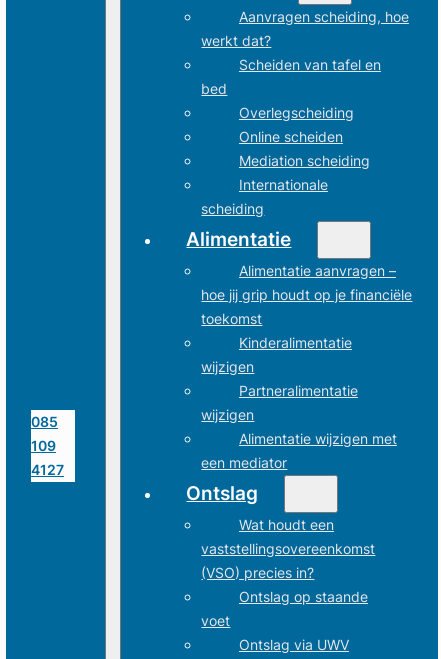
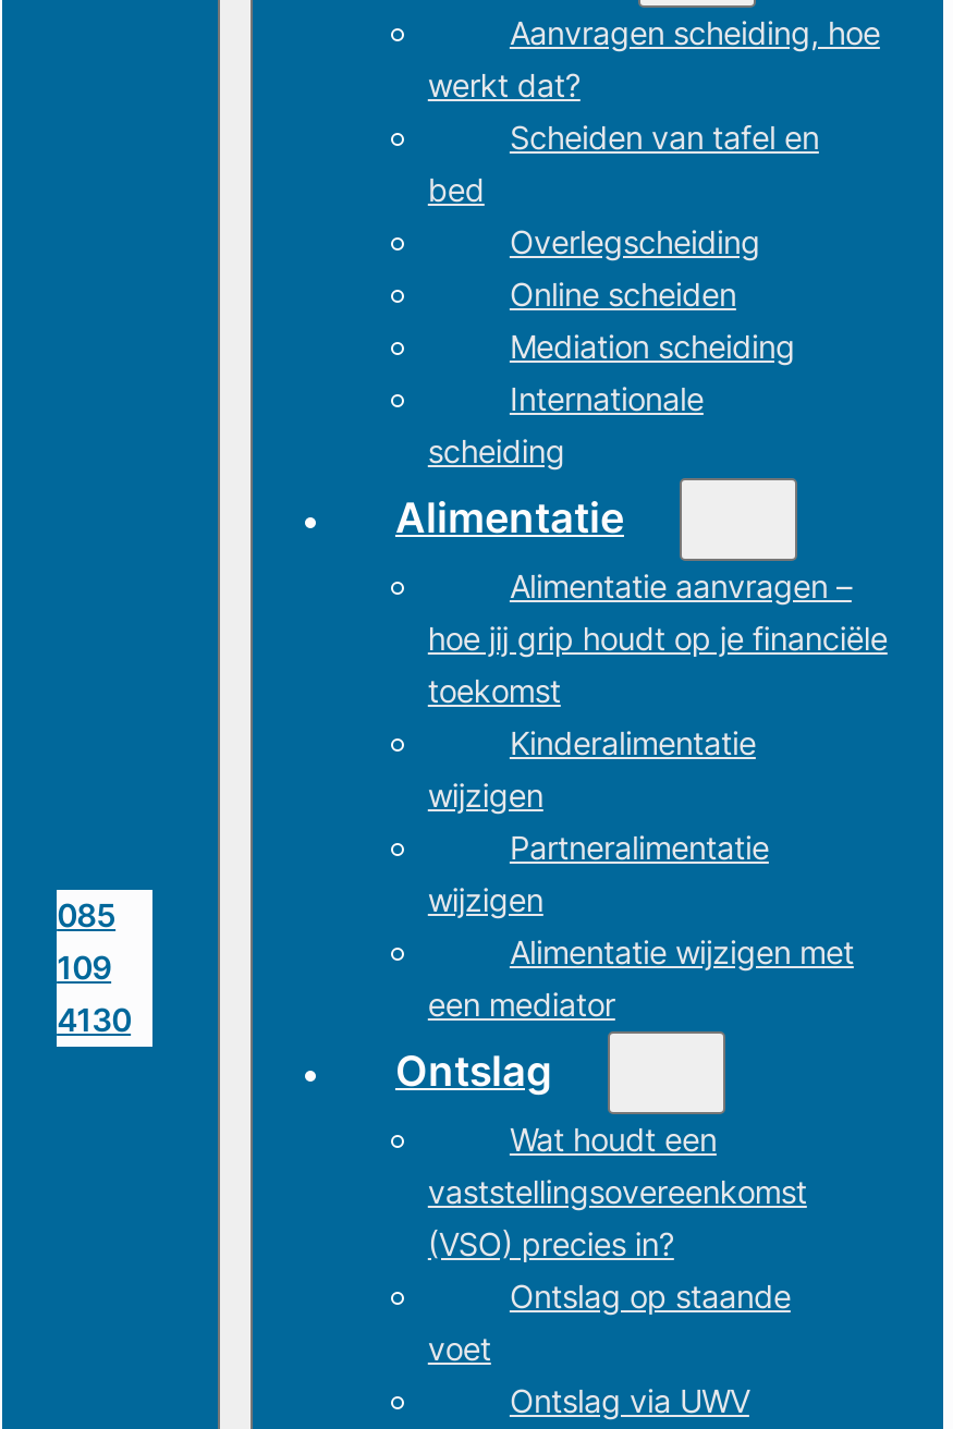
[31,461,64,478] 4127 -> [57,1001,131,1038] 4130

